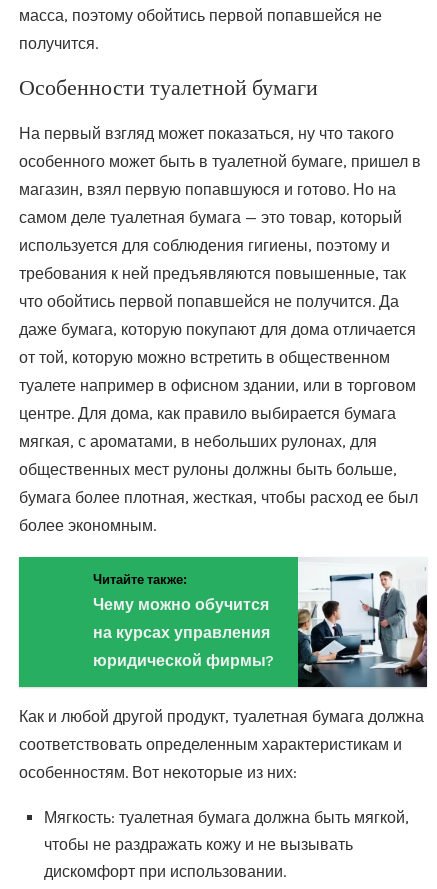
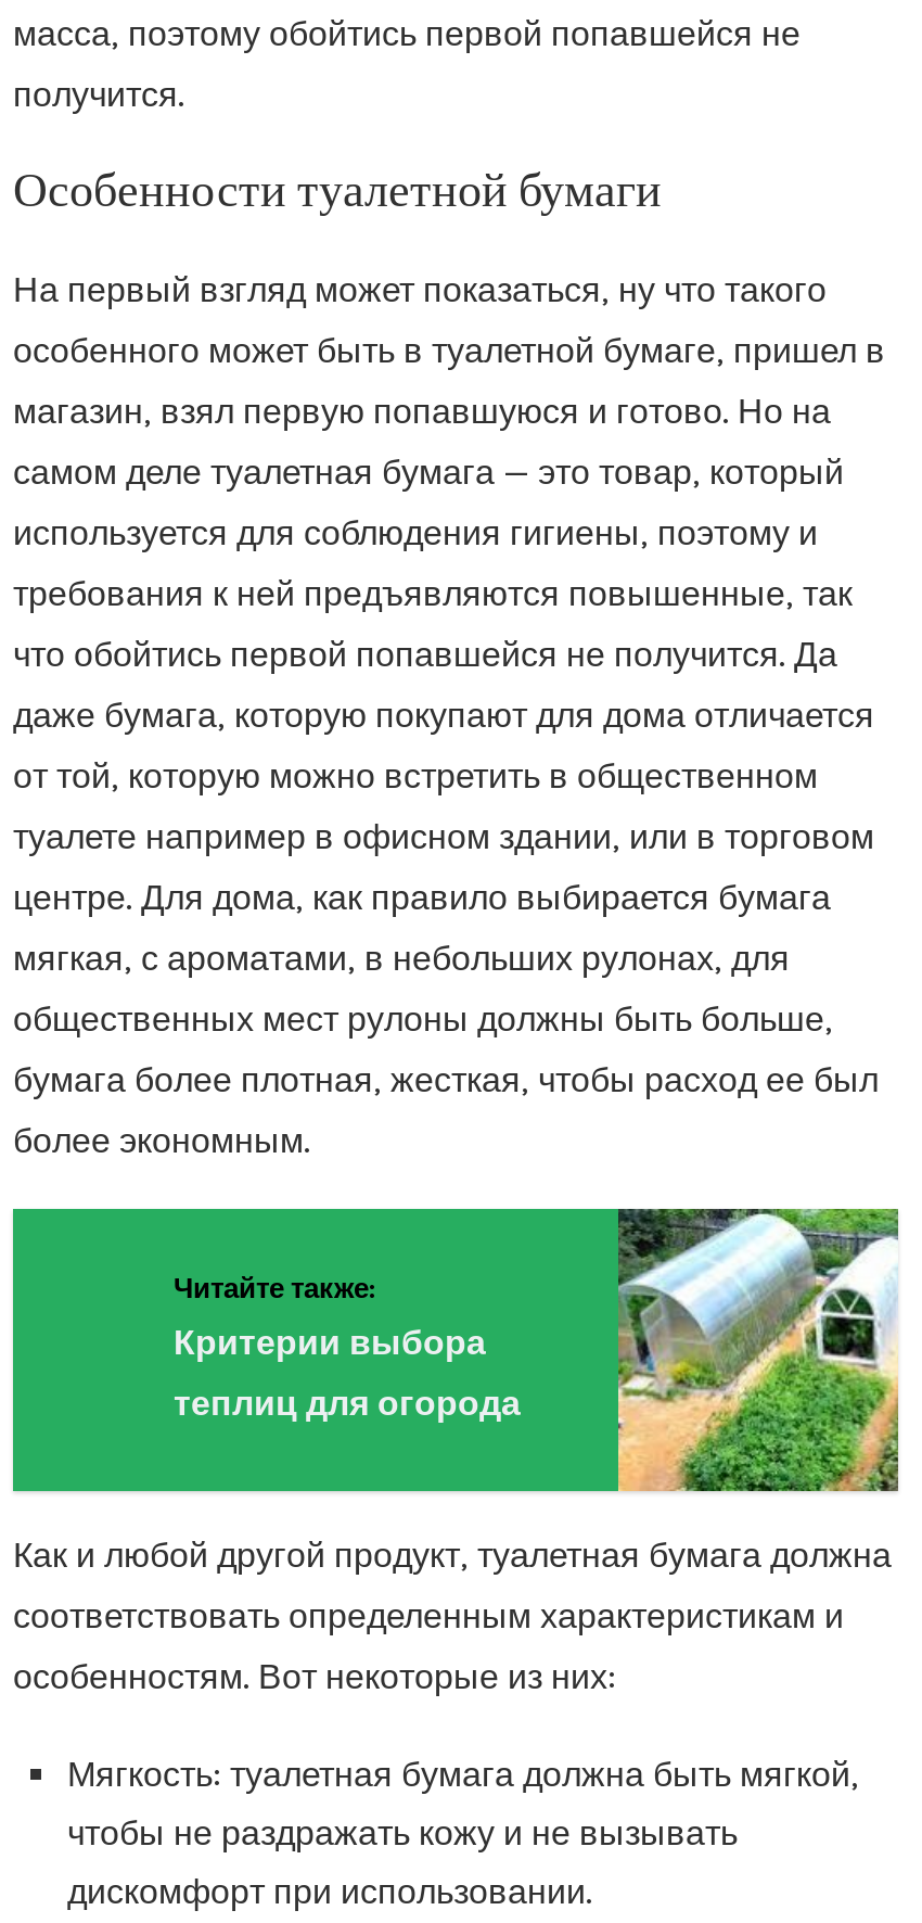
[297,557,428,688] [image] -> [616,1207,900,1493] [image]
[93,595,274,670] Чему можно обучится | на курсах управления | юридической фирмы? -> [174,1322,521,1424] Критерии выбора | теплиц для огорода

